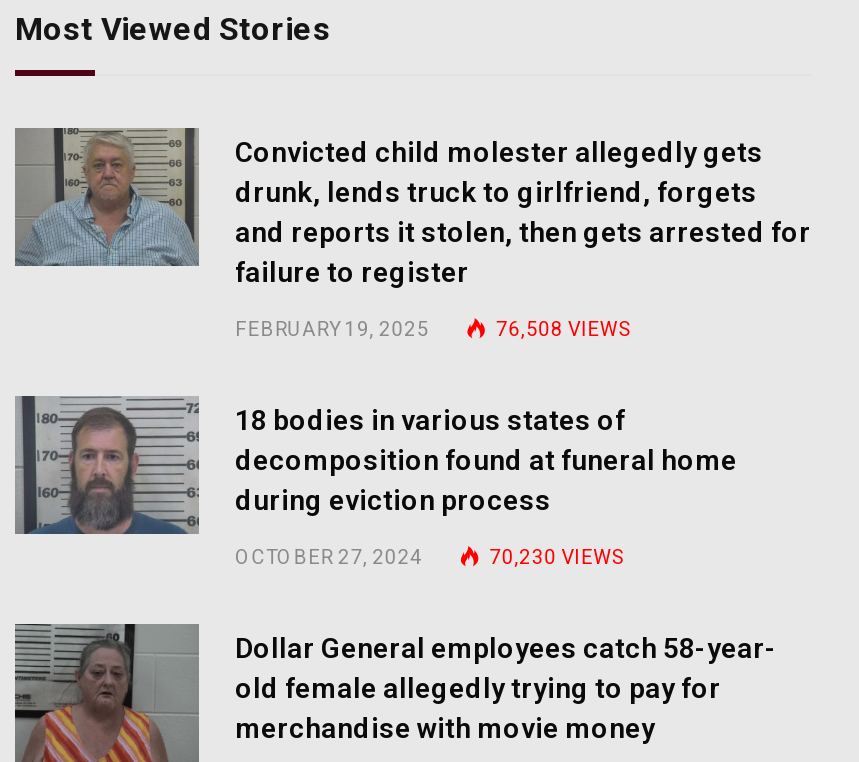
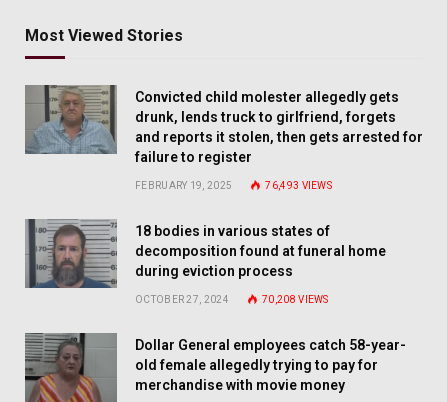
[496,318,629,340] 76,508 VIEWS -> [265,180,332,191] 76,493 VIEWS
[489,546,622,568] 70,230 VIEWS -> [262,294,329,305] 70,208 VIEWS

